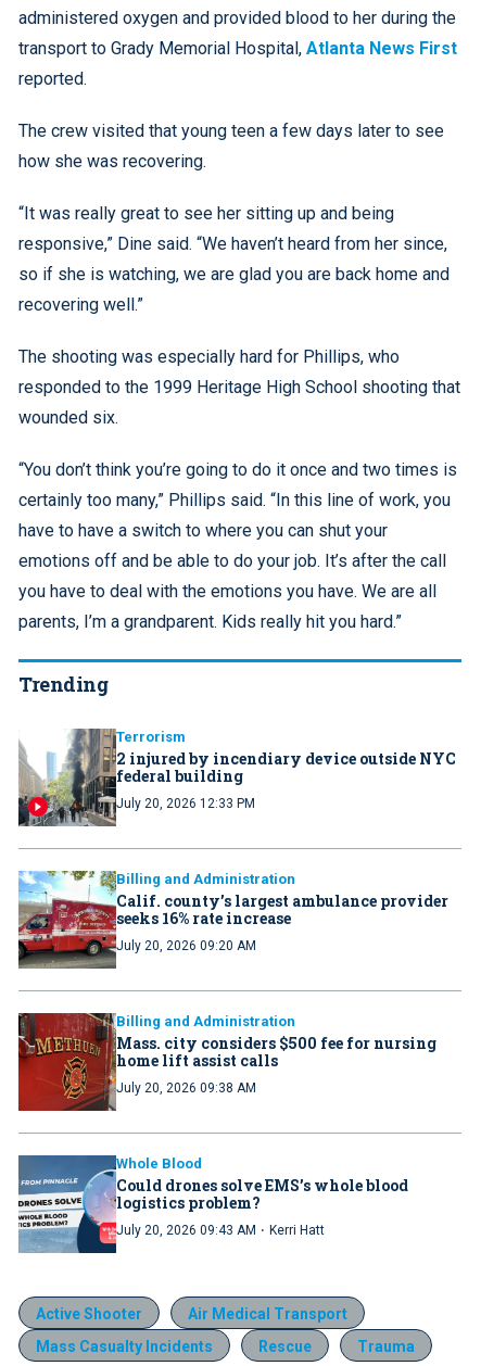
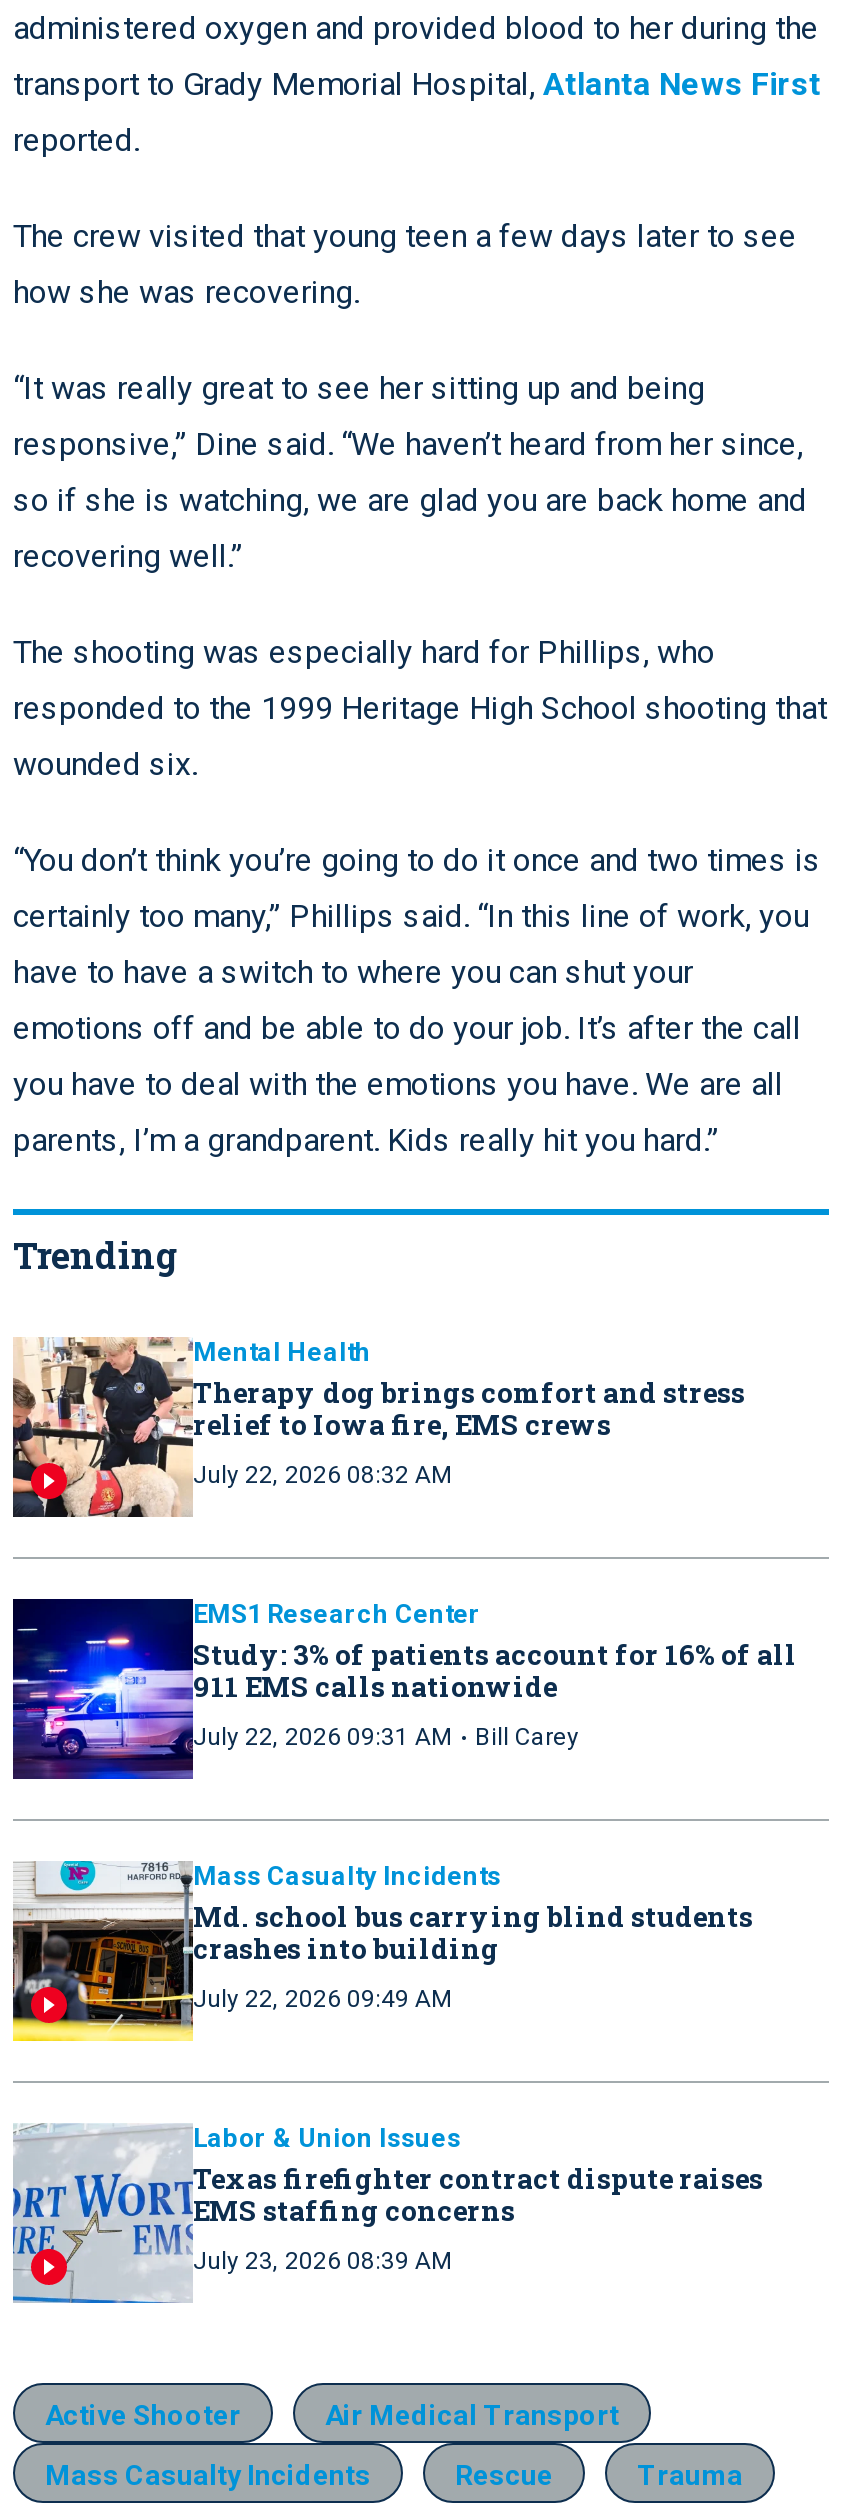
[17,728,456,827] [image] | Terrorism | 2 injured by incendiary device outside NYC | federal building -> [11,1335,745,1517] [image] | Mental Health | Therapy dog brings comfort and stress | relief to Iowa fire, EMS crews
[116,796,255,811] July 20, 2026 12:33 PM -> [193,1462,451,1490] July 22, 2026 08:32 AM
[17,870,448,970] [image] | Billing and Administration | Calif. county’s largest ambulance provider | seeks 16% rate increase -> [11,1597,797,1781] [image] | EMS1 Research Center | Study: 3% of patients account for 16% of all | 911 EMS calls nationwide | July 22, 2026 09:31 AM · Bill Carey
[116,939,256,954] July 20, 2026 09:20 AM -> [193,1862,753,1968] Mass Casualty Incidents | Md. school bus carrying blind students | crashes into building
[17,1012,436,1112] [image] | Billing and Administration | Mass. city considers $500 fee for nursing | home lift assist calls -> [11,1859,451,2043] [image] | July 22, 2026 09:49 AM
[116,1081,256,1096] July 20, 2026 09:38 AM -> [193,2124,763,2230] Labor & Union Issues | Texas firefighter contract dispute raises | EMS staffing concerns
[17,1154,408,1254] [image] | Whole Blood | Could drones solve EMS’s whole blood | logistics problem? | July 20, 2026 09:43 AM · Kerri Hatt -> [11,2123,451,2305] [image] | July 23, 2026 08:39 AM

